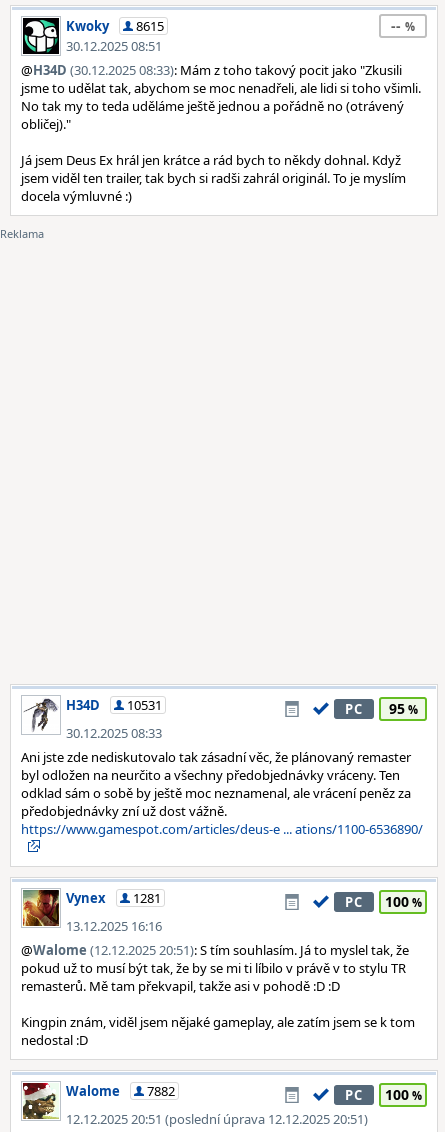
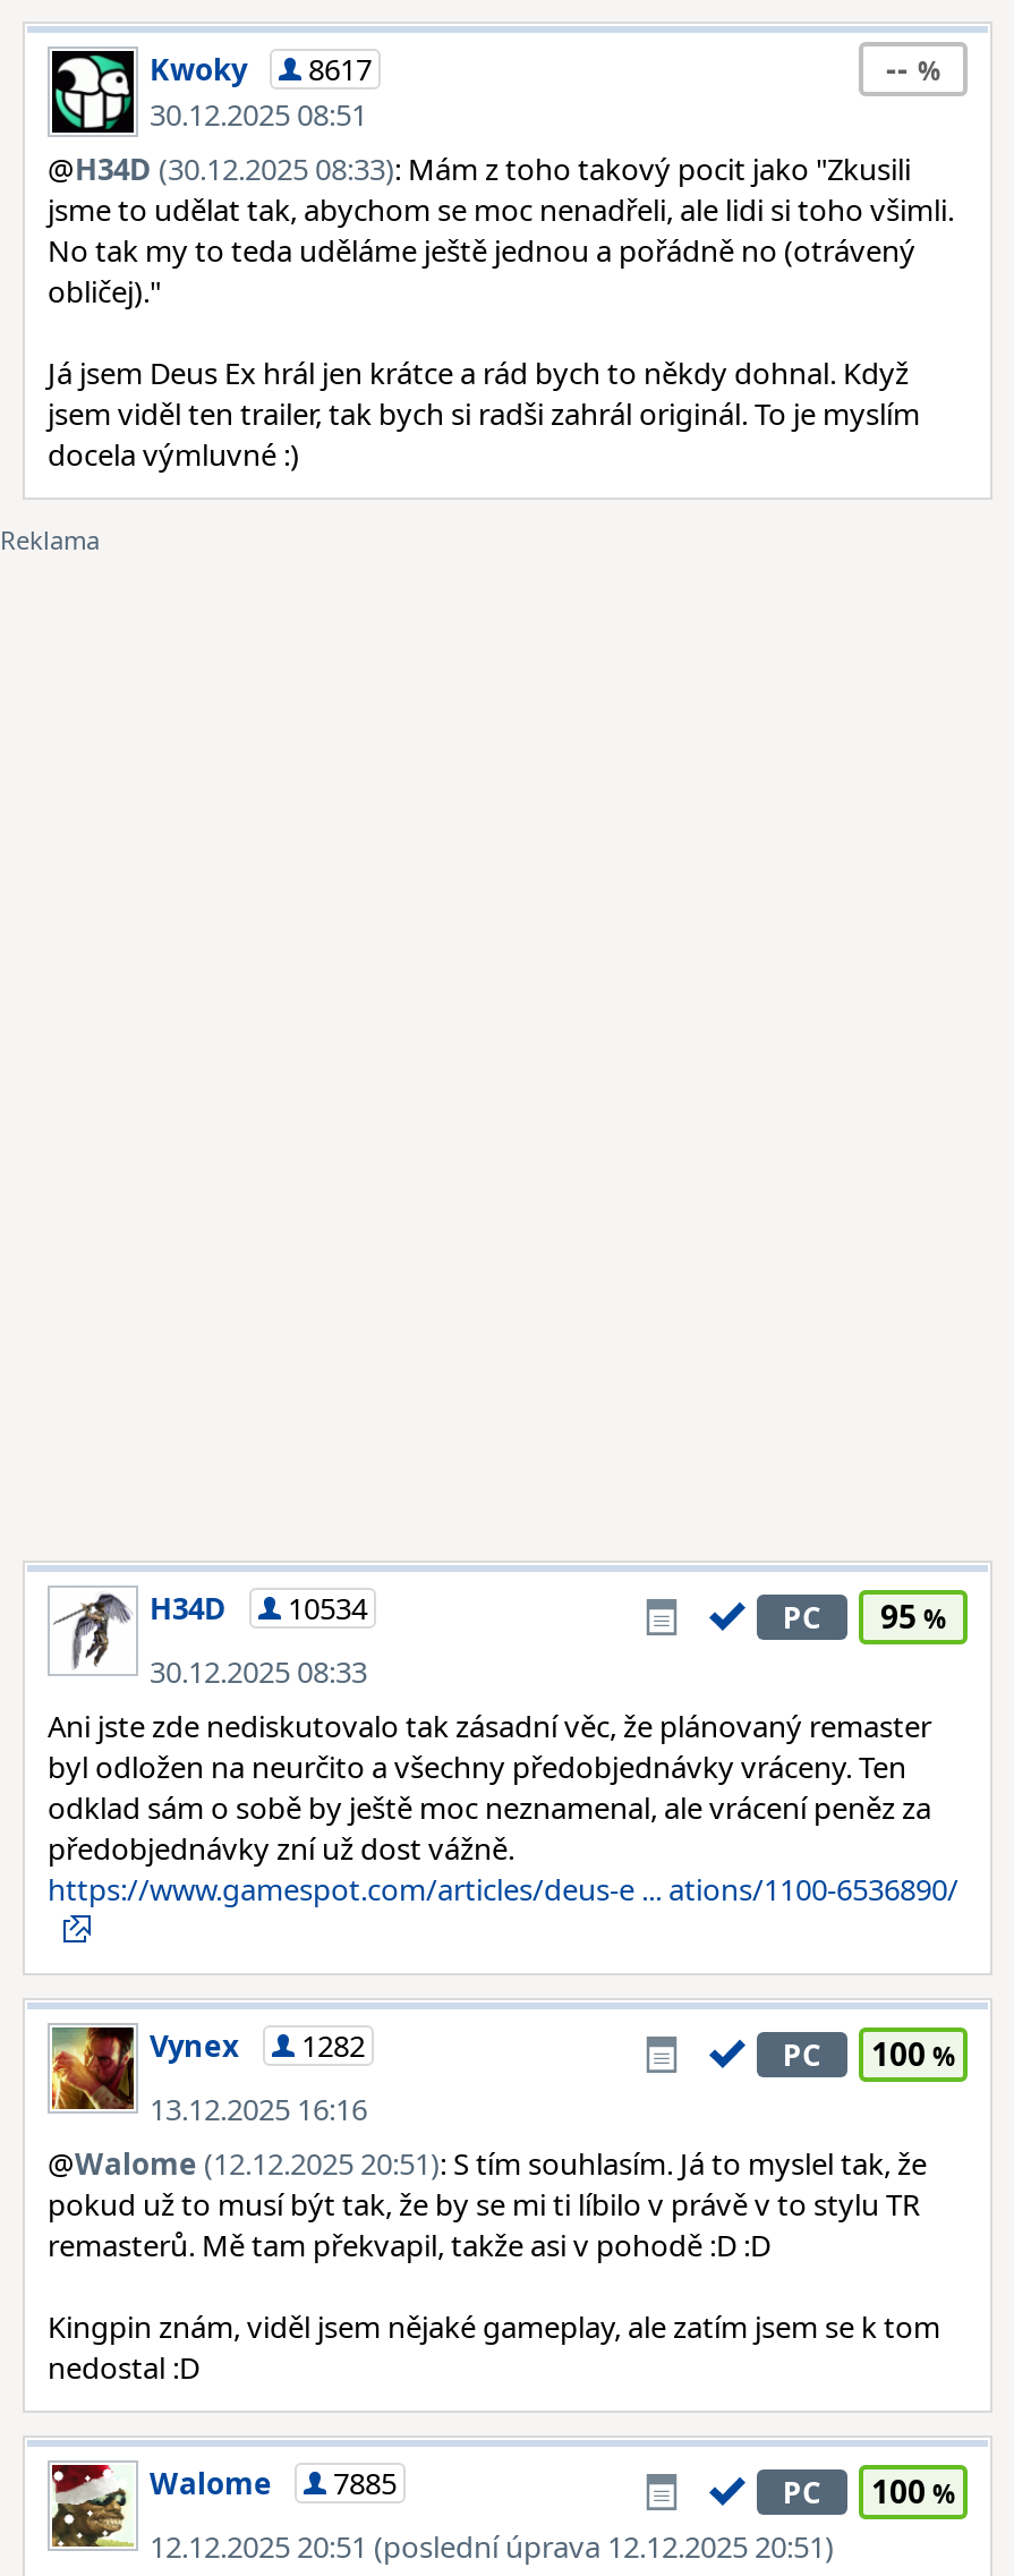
[66,17,164,35] Kwoky 8615 -> [150,49,372,90] Kwoky 8617
[66,696,162,714] H34D 10531 -> [150,1588,367,1629] H34D 10534
[66,889,161,907] Vynex 1281 -> [150,2025,365,2066] Vynex 1282
[66,1082,175,1100] Walome 7882 -> [150,2463,397,2503] Walome 7885

